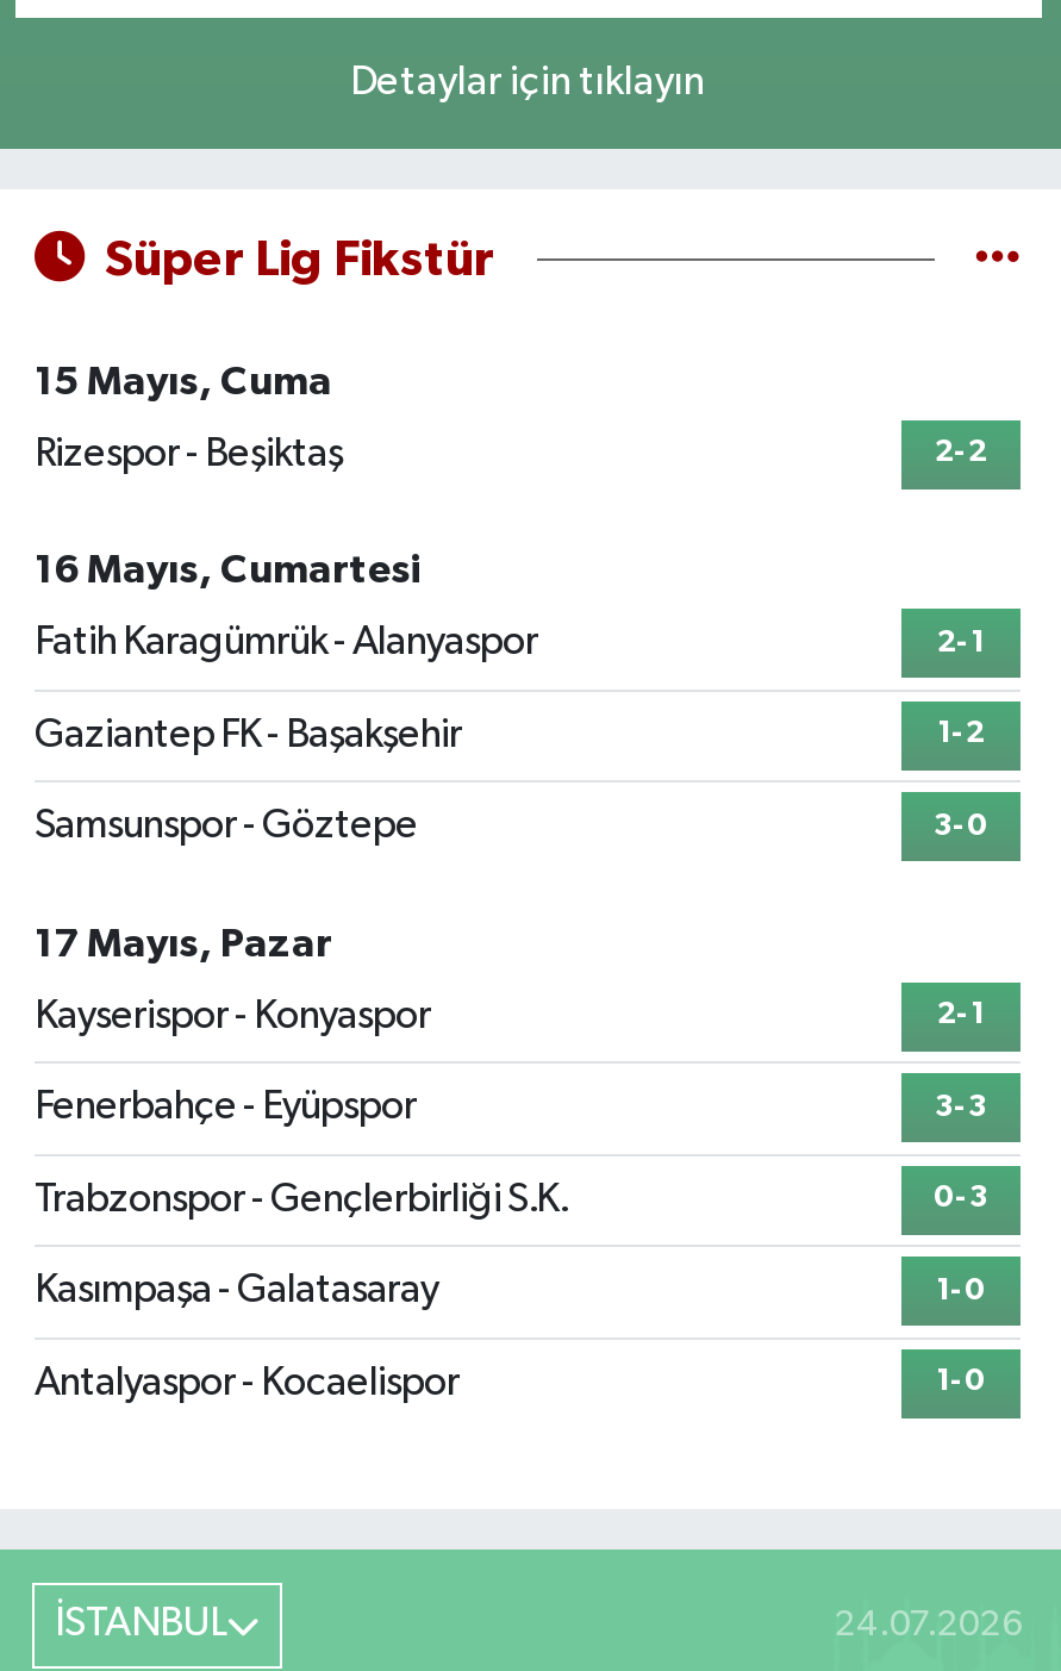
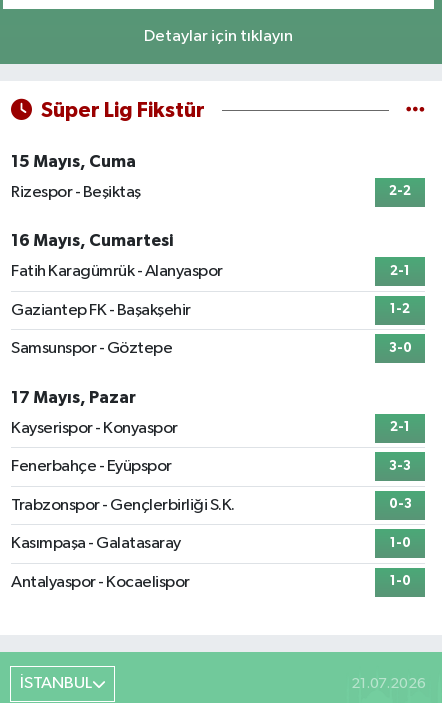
[835,1606,1023,1642] 24.07.2026 -> [351,676,426,691] 21.07.2026

